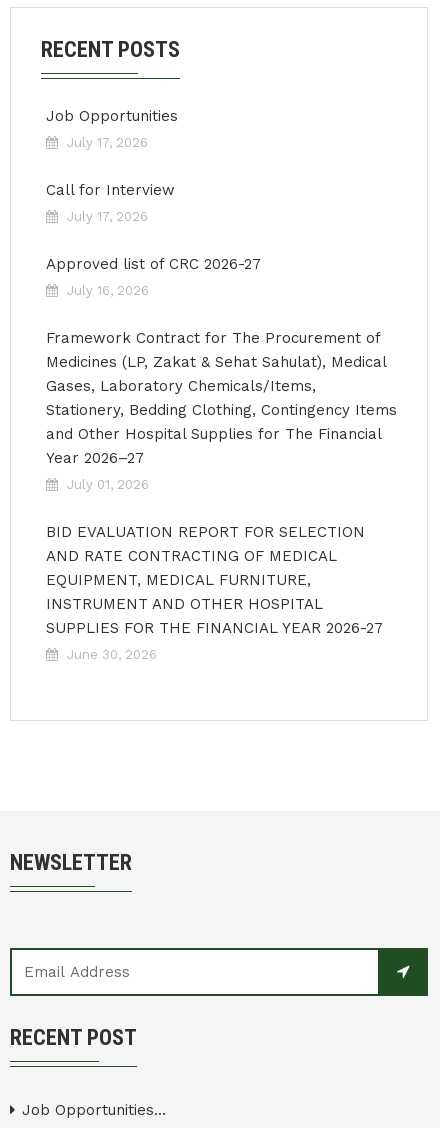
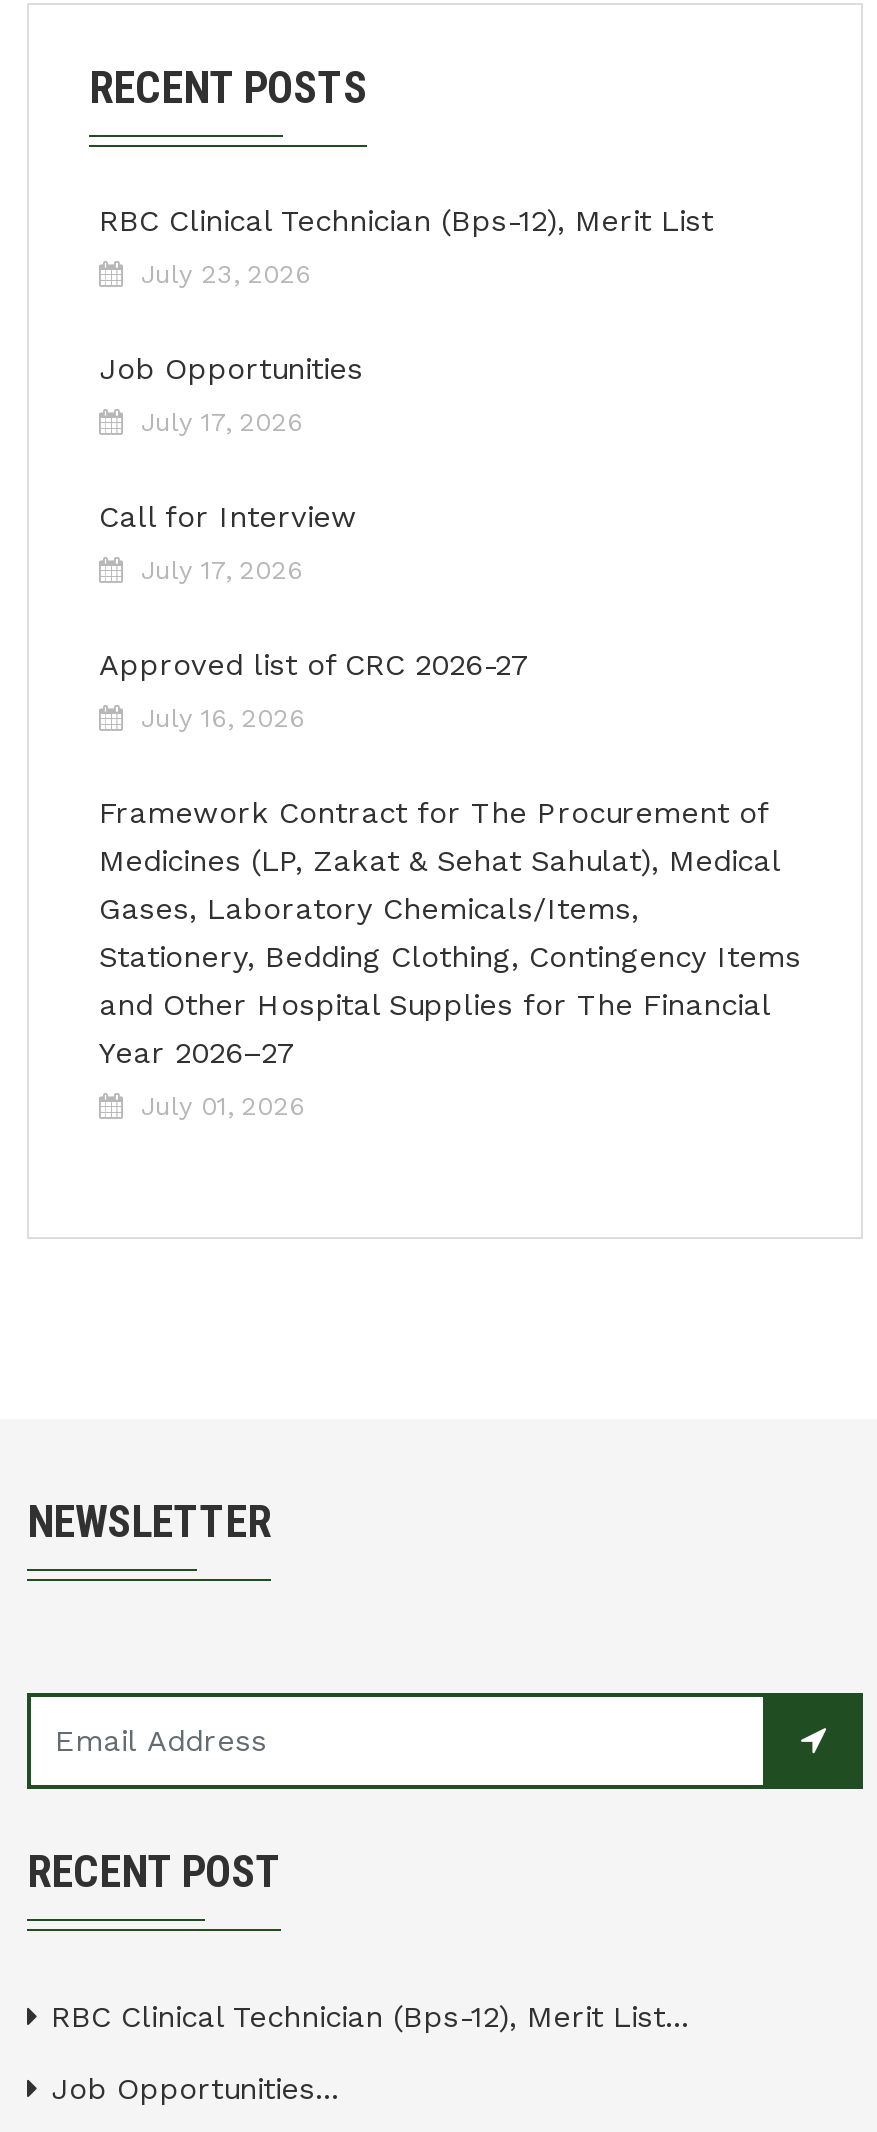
none -> [99,203,713,289] RBC Clinical Technician (Bps-12), Merit List | July 23, 2026
moved [46,107,397,492] -> [99,351,801,1121]: Job Opportunities | July 17, 2026 | Call for Interview | ... | Year 2026–27 | July 01, 2026
[46,523,383,662] BID EVALUATION REPORT FOR SELECTION | AND RATE CONTRACTING OF MEDICAL | EQUIPMENT, MEDICAL FURNITURE, | INSTRUMENT AND OTHER HOSPITAL | SUPPLIES FOR THE FINANCIAL YEAR 2026-27 | June 30, 2026 -> none
moved [10,850,137,1050] -> [27,1497,281,1897]: NEWSLETTER | RECENT POST
none -> [51,1999,689,2035] RBC Clinical Technician (Bps-12), Merit List...

